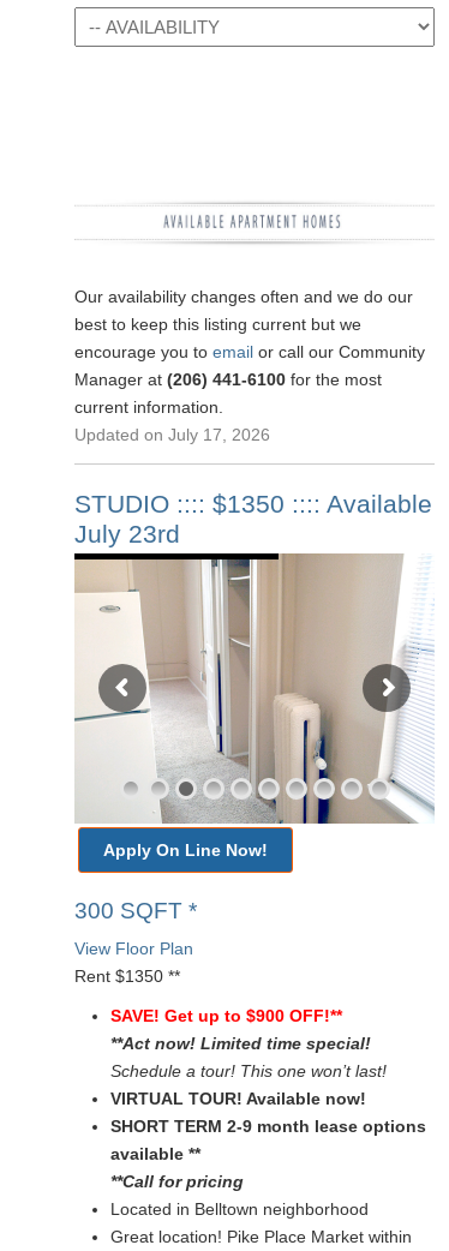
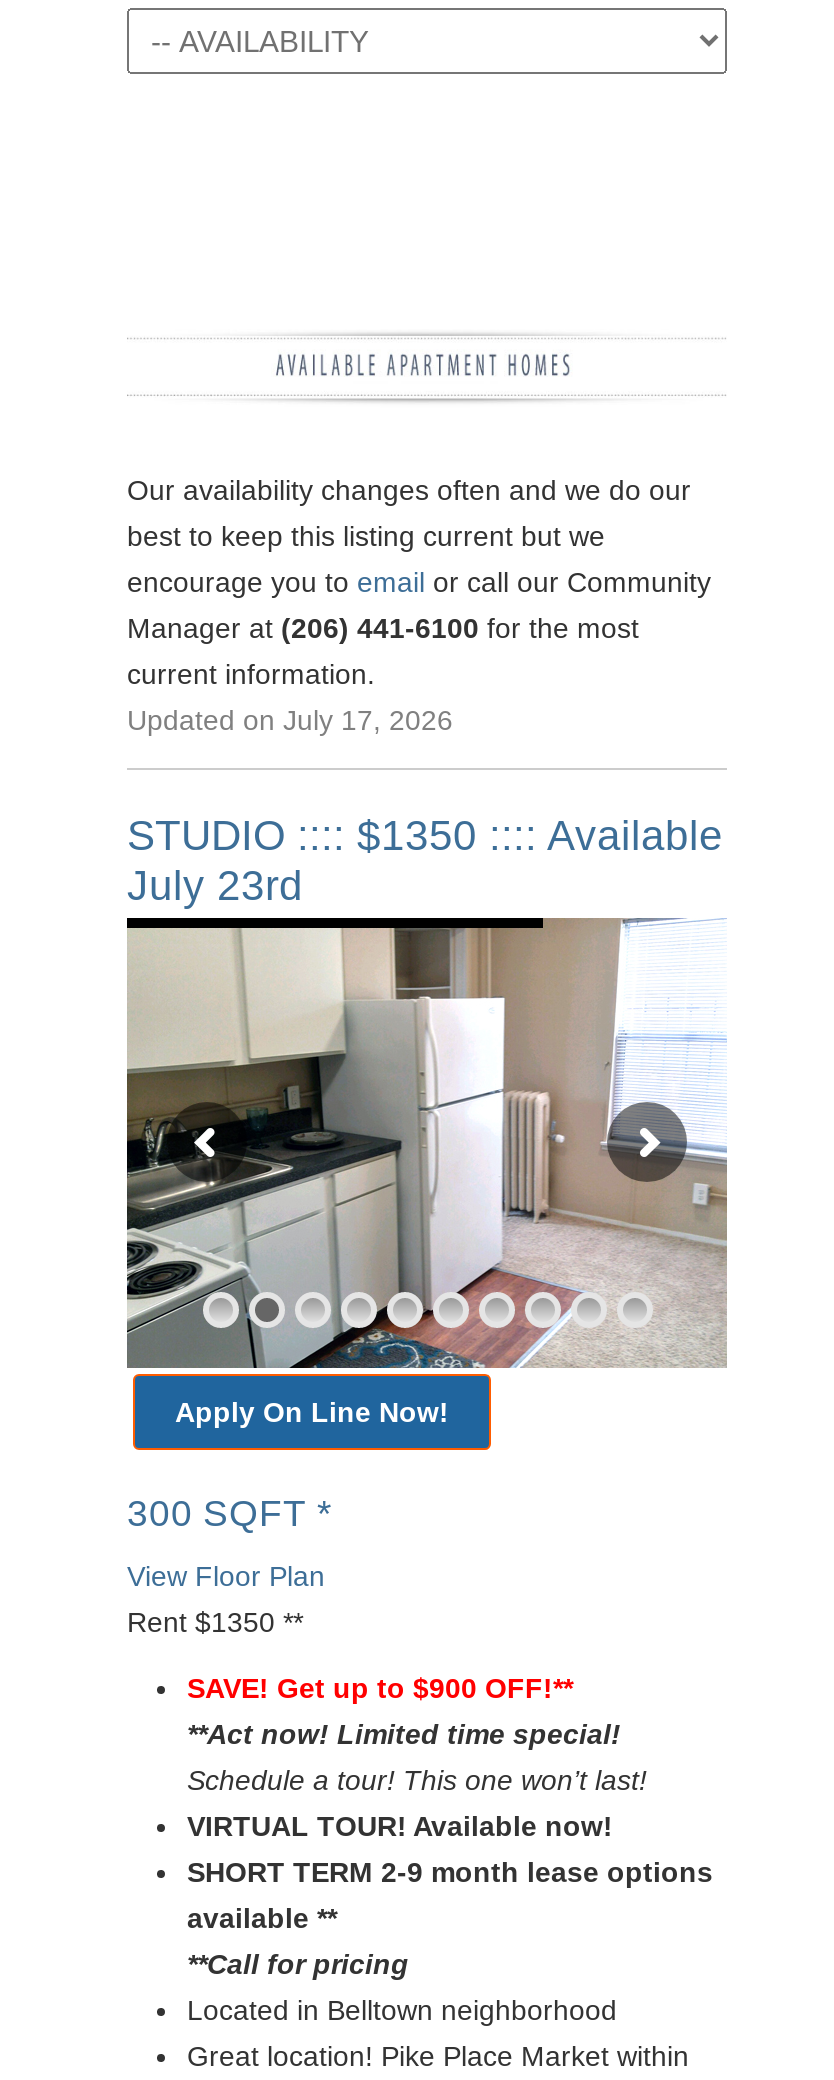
[73,552,435,825] [image] -> [125,918,729,1370] [image]

